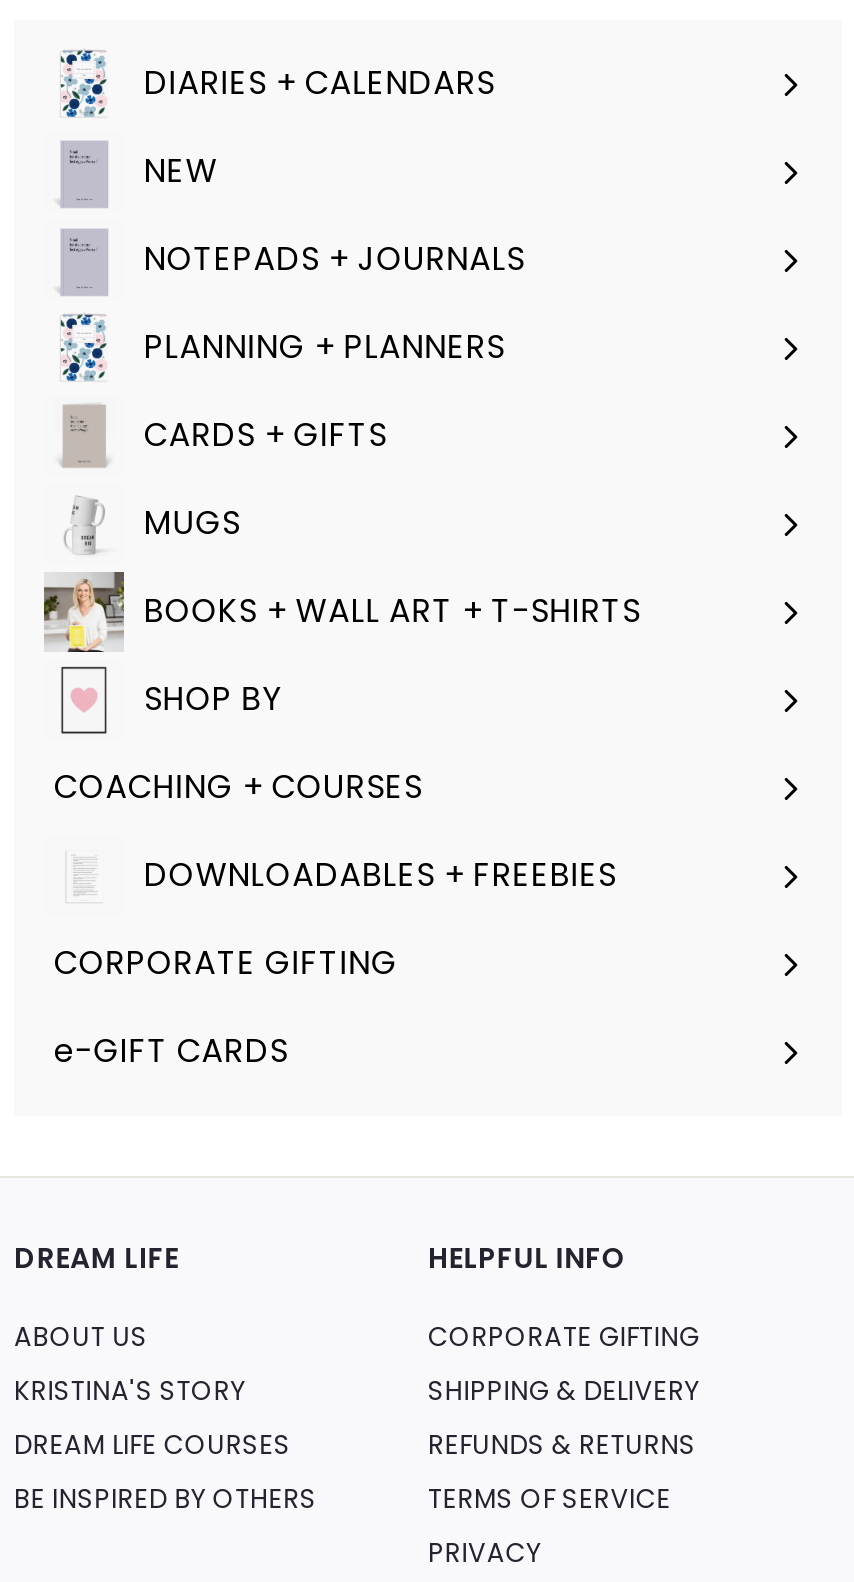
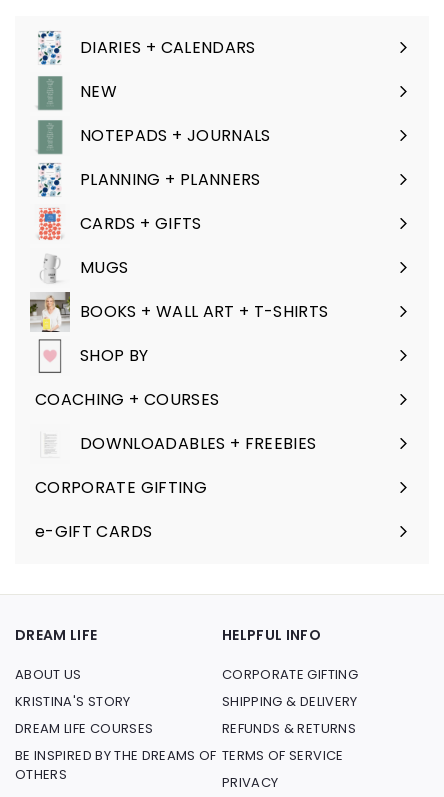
[14,1480,317,1518] BE INSPIRED BY OTHERS -> [15,745,217,783] BE INSPIRED BY THE DREAMS OF | OTHERS

